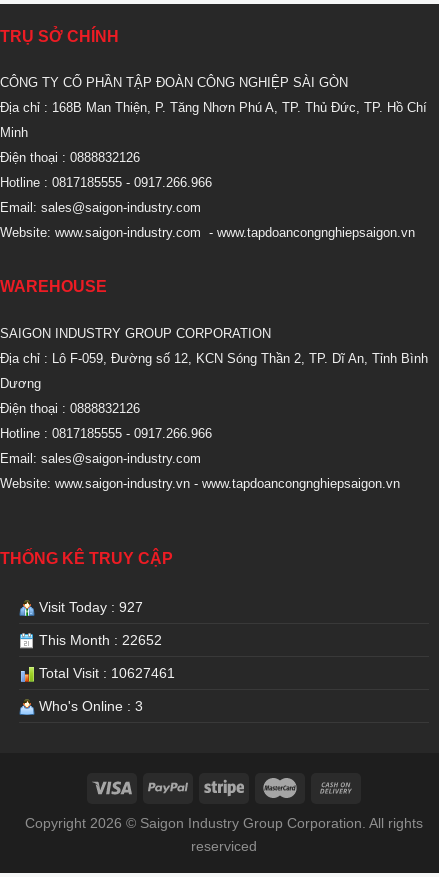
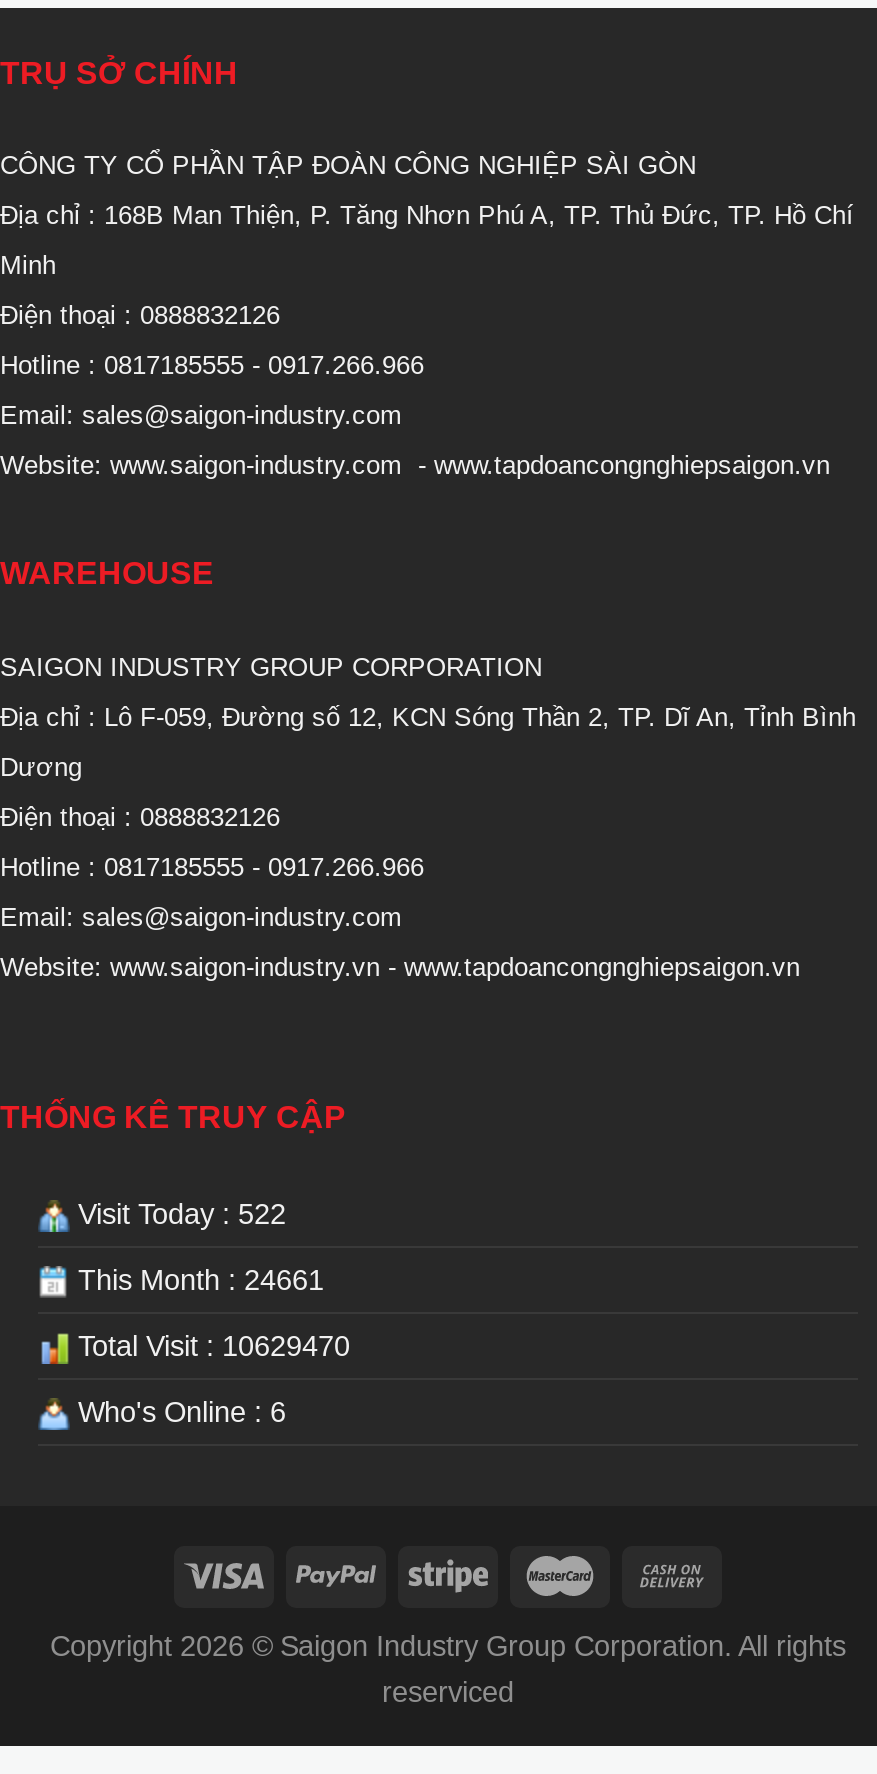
[35,599,143,615] Visit Today : 927 -> [70,1197,286,1229] Visit Today : 522
[35,632,162,648] This Month : 22652 -> [70,1263,324,1295] This Month : 24661
[35,665,175,681] Total Visit : 10627461 -> [70,1329,350,1361] Total Visit : 10629470
[35,698,143,714] Who's Online : 3 -> [70,1395,286,1427] Who's Online : 6

